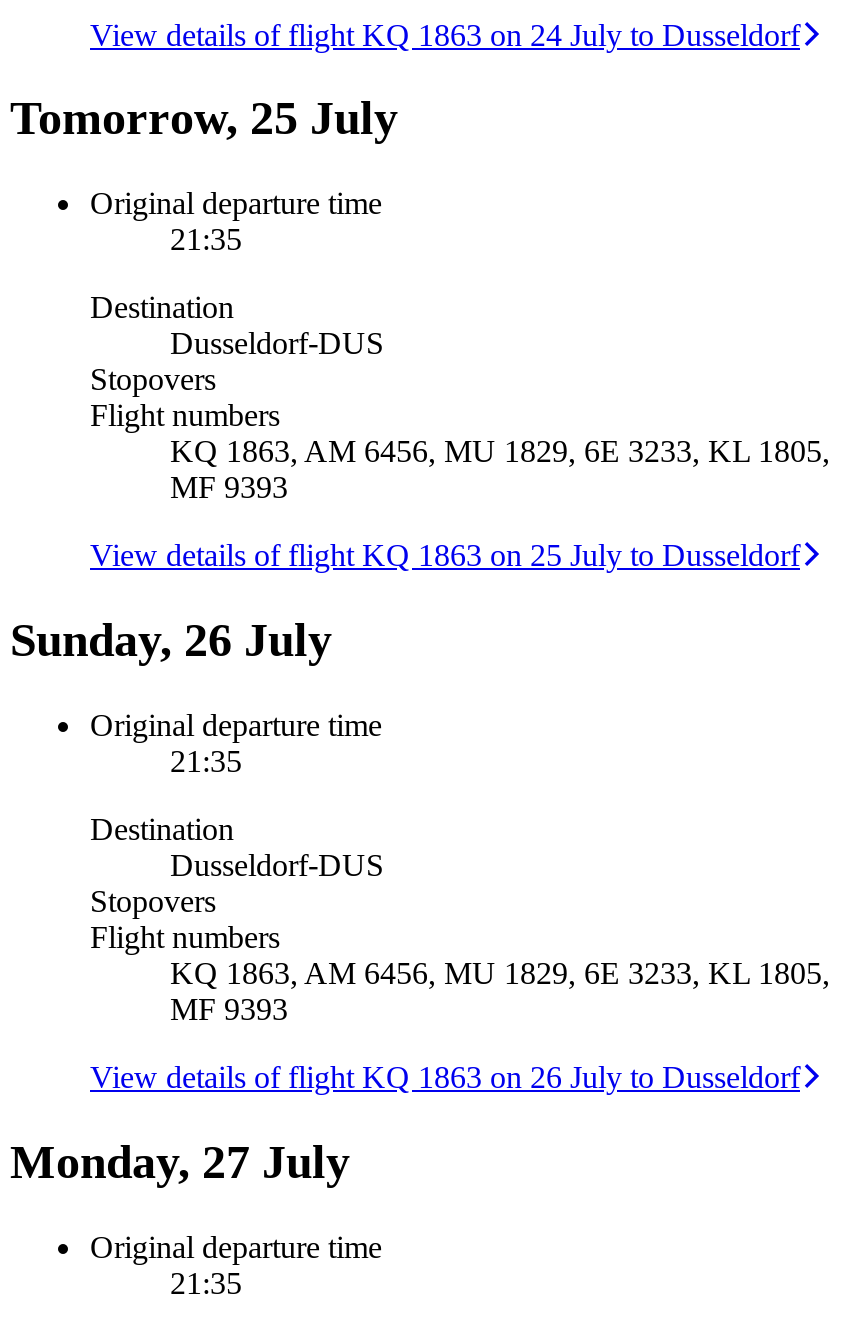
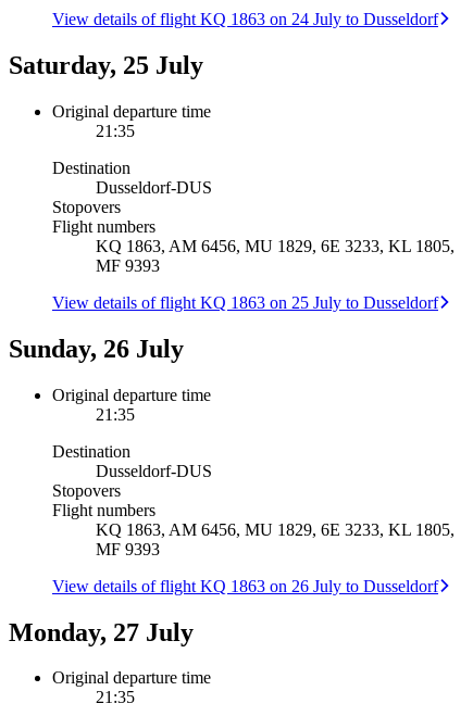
[10,93,398,145] Tomorrow, 25 July -> [9,51,203,79] Saturday, 25 July

